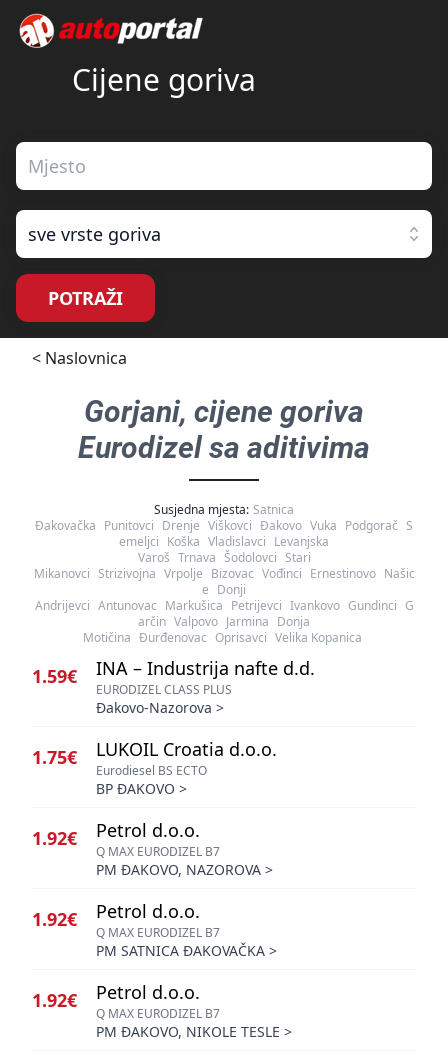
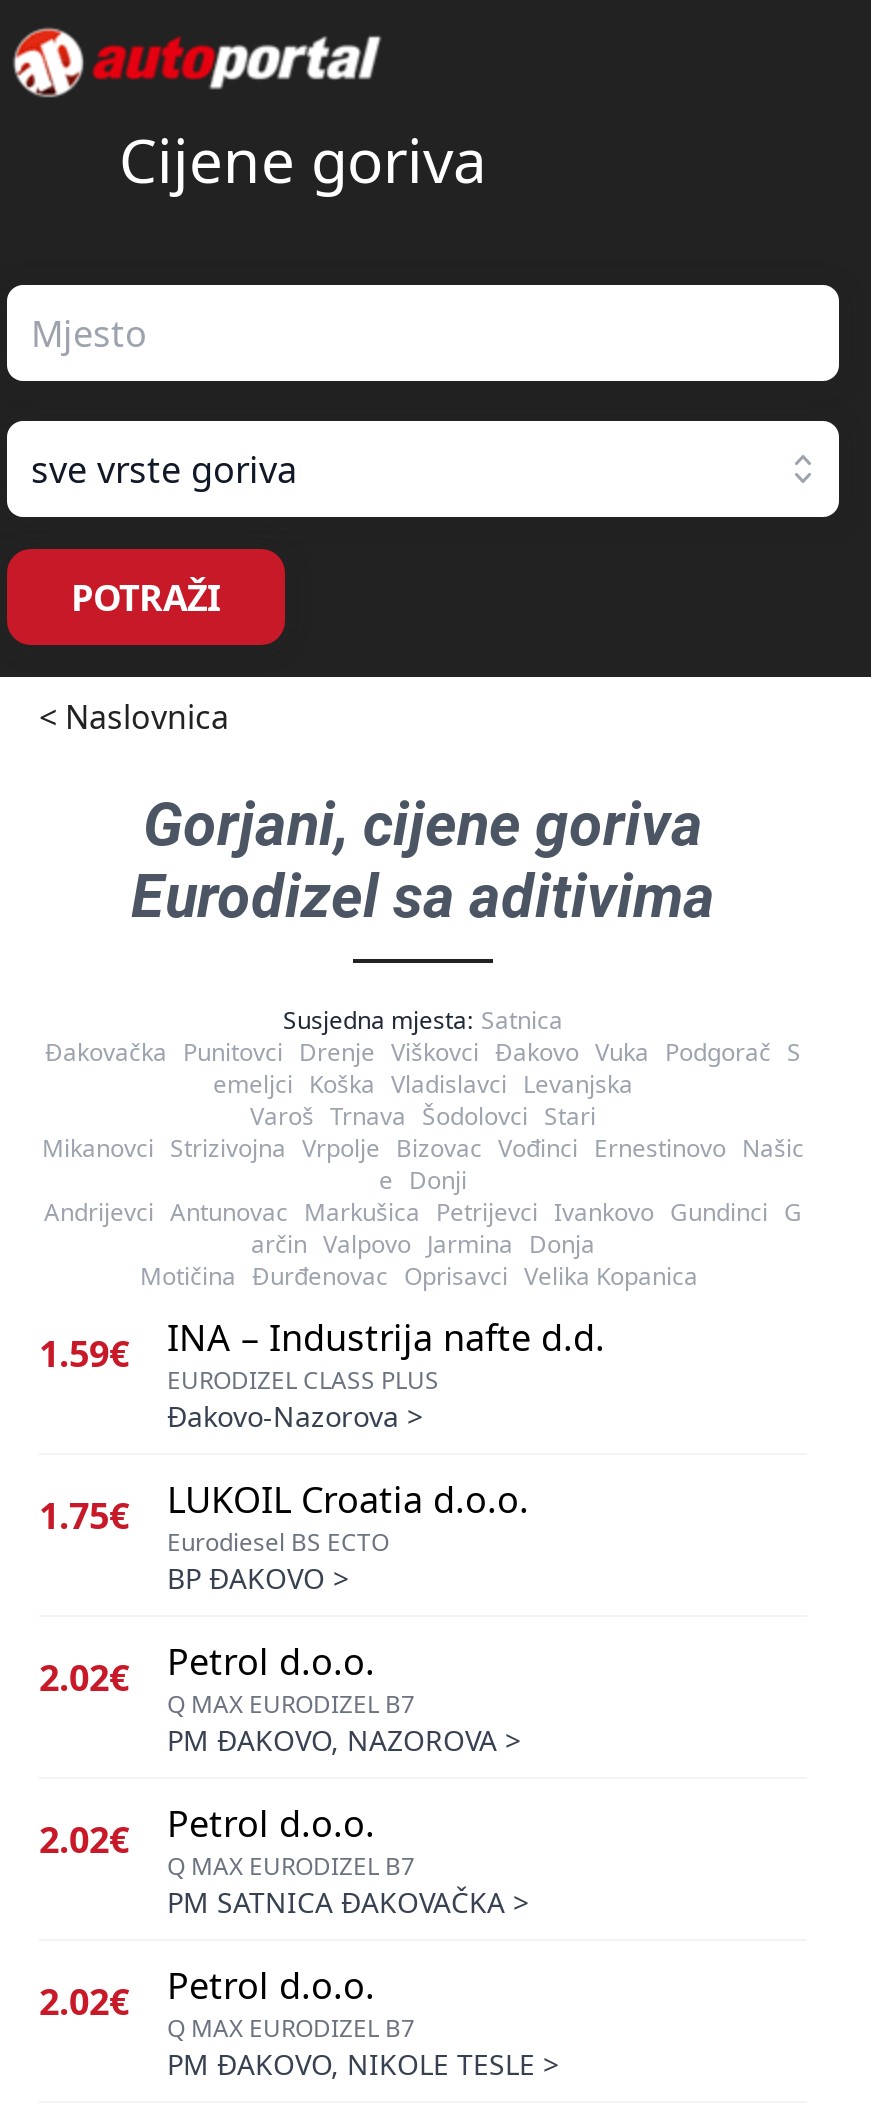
[32,818,200,850] 1.92€ Petrol d.o.o. -> [39,1637,375,1701] 2.02€ Petrol d.o.o.
[32,899,200,931] 1.92€ Petrol d.o.o. -> [39,1799,375,1863] 2.02€ Petrol d.o.o.
[32,980,200,1012] 1.92€ Petrol d.o.o. -> [39,1961,375,2025] 2.02€ Petrol d.o.o.

